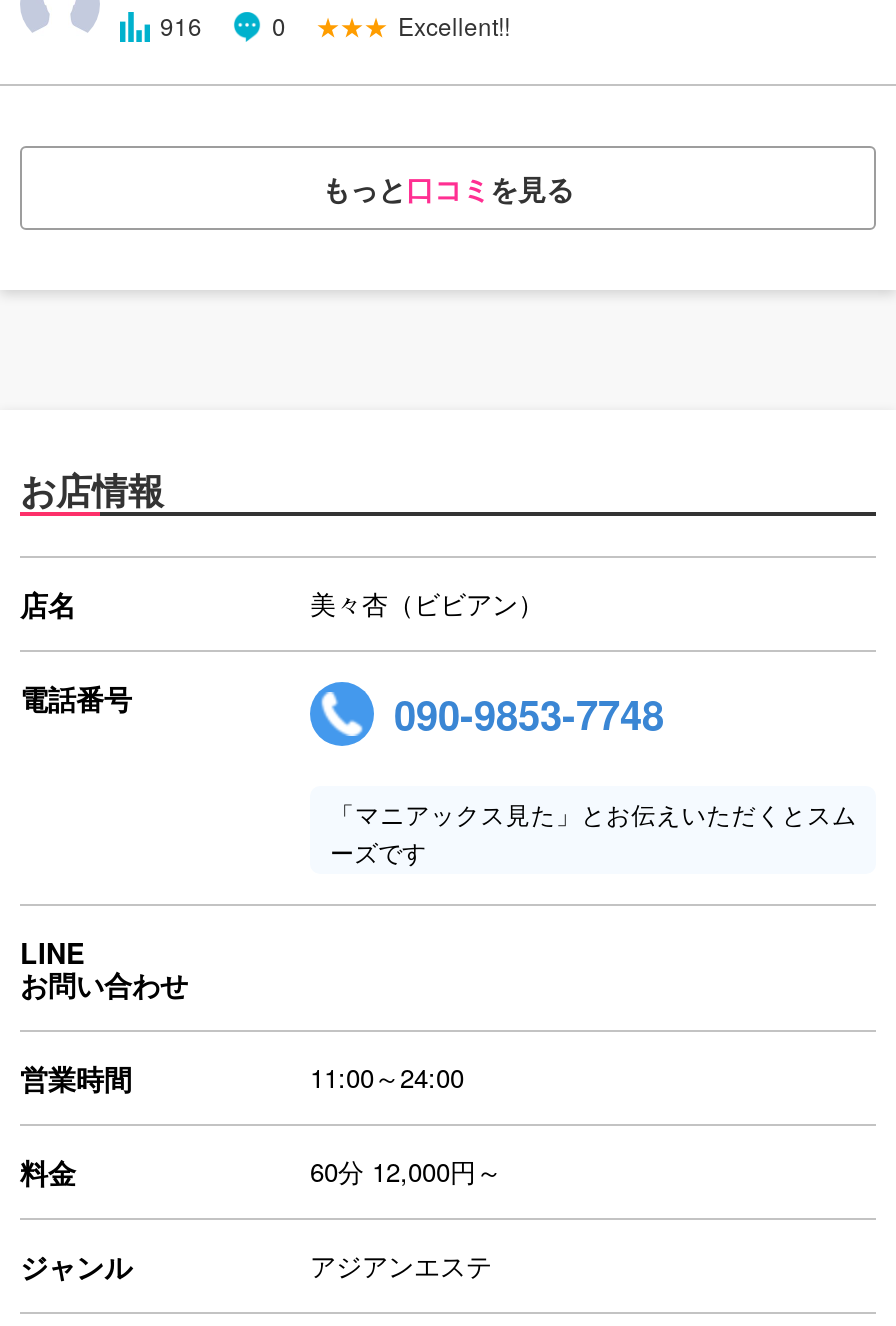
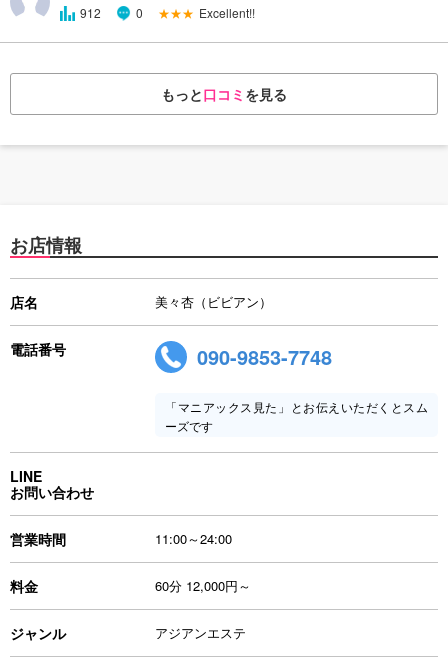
[160,8,202,42] 916 -> [80,4,101,21] 912

